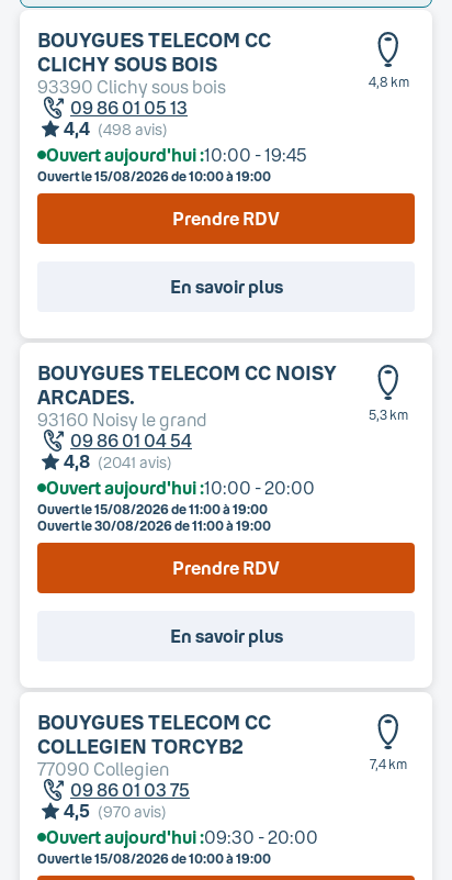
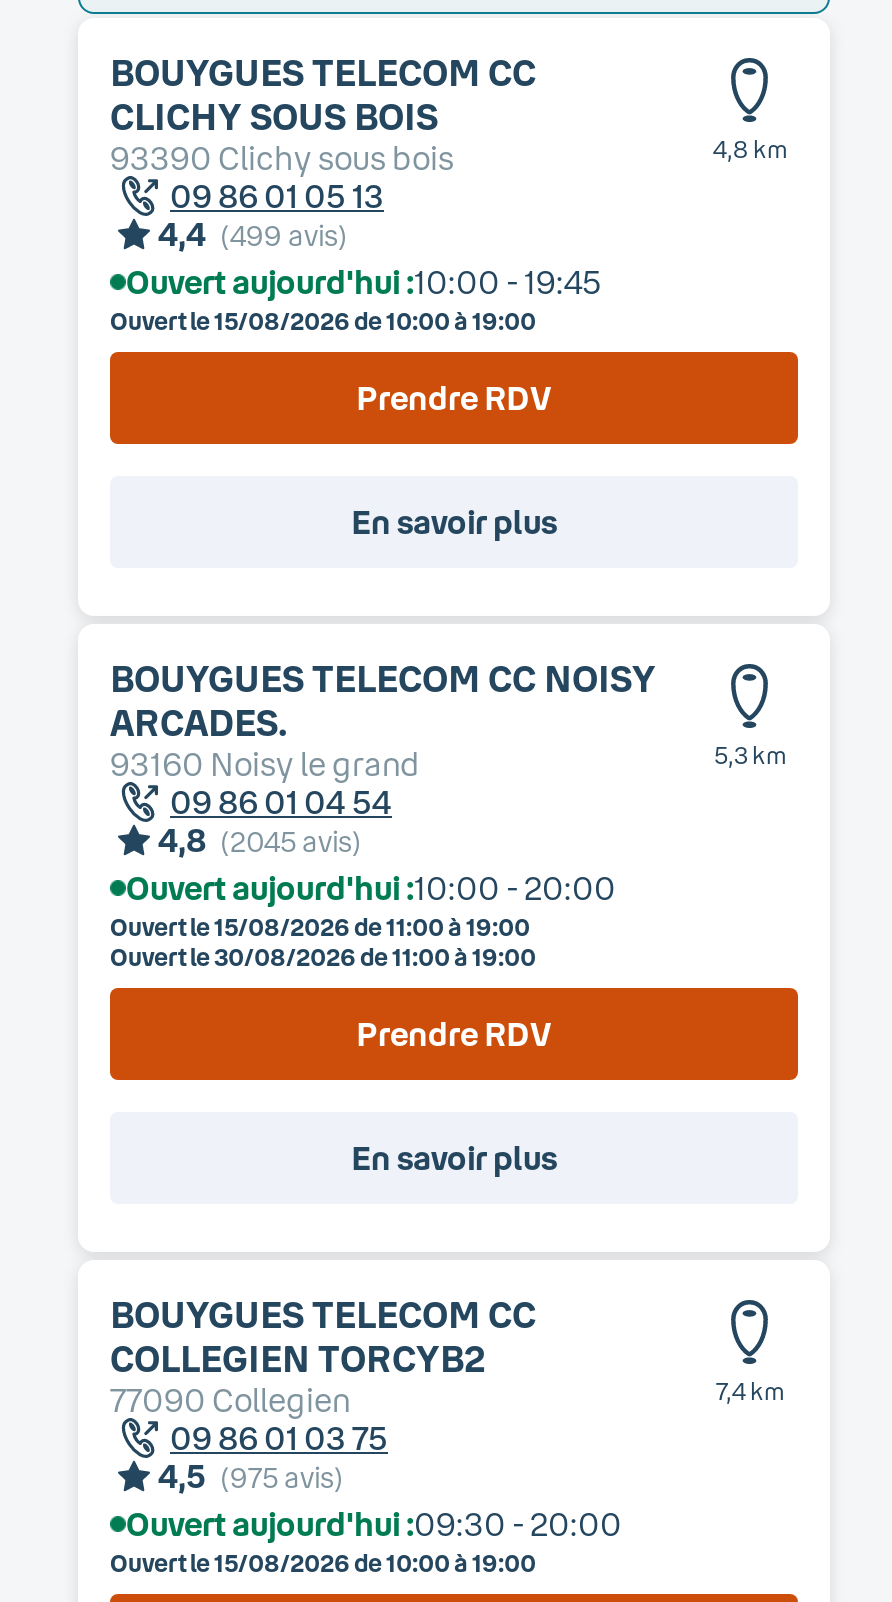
[64,118,168,138] 4,4 (498 avis) -> [158,214,348,252] 4,4 (499 avis)
[64,450,172,471] 4,8 (2041 avis) -> [158,820,362,858] 4,8 (2045 avis)
[64,800,167,821] 4,5 (970 avis) -> [158,1456,344,1494] 4,5 (975 avis)

